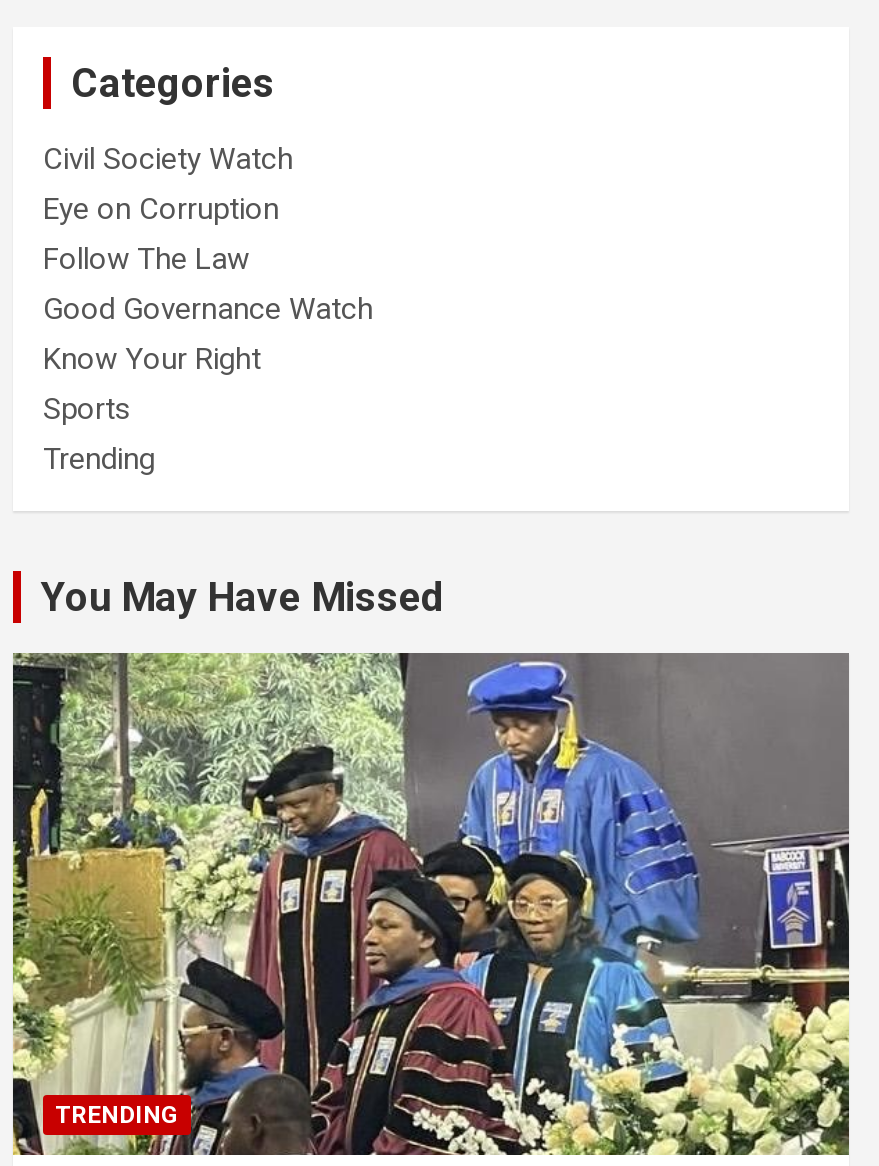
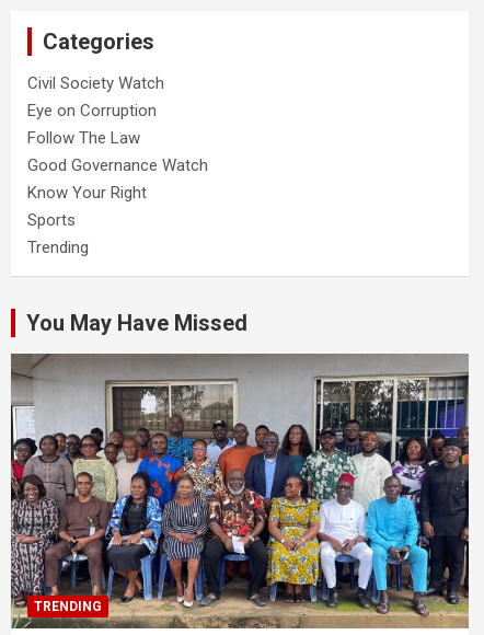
[11,652,851,1156] [image] -> [10,353,470,630] [image]

